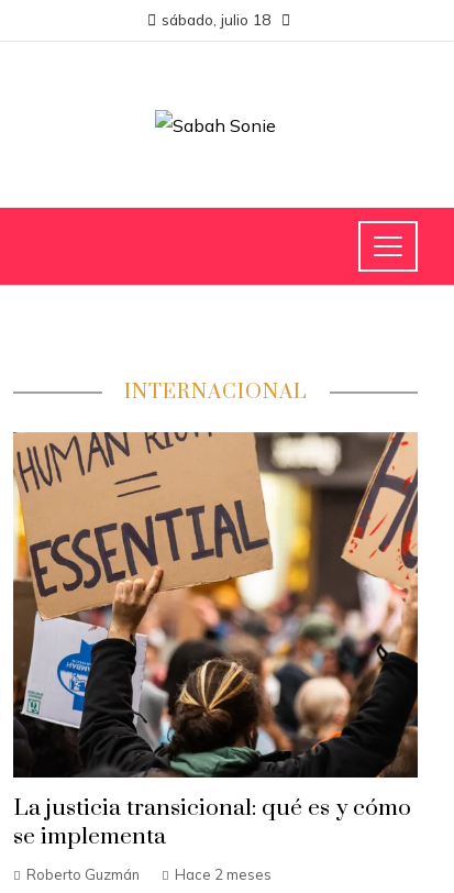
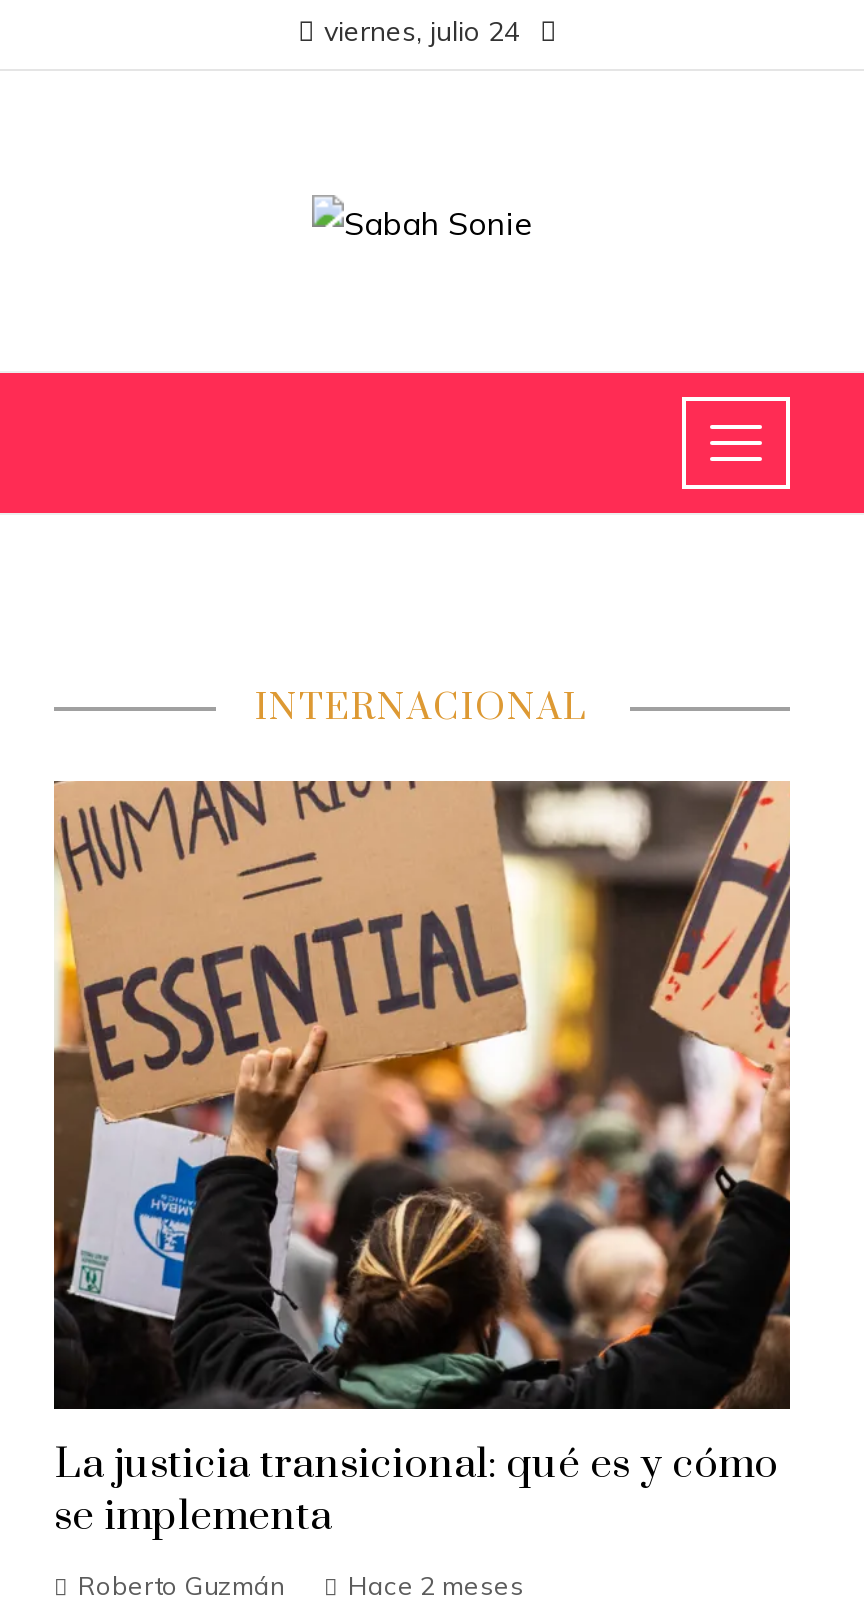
[161,10,270,29] sábado, julio 18 -> [324,13,520,47] viernes, julio 24

